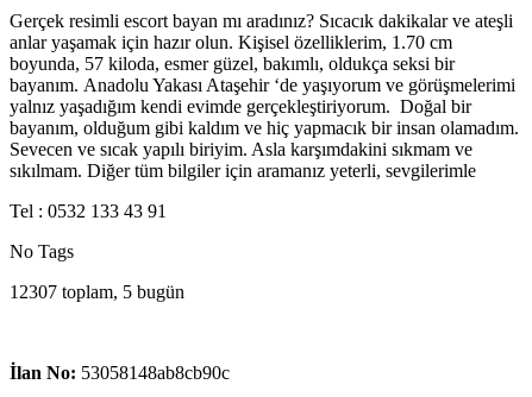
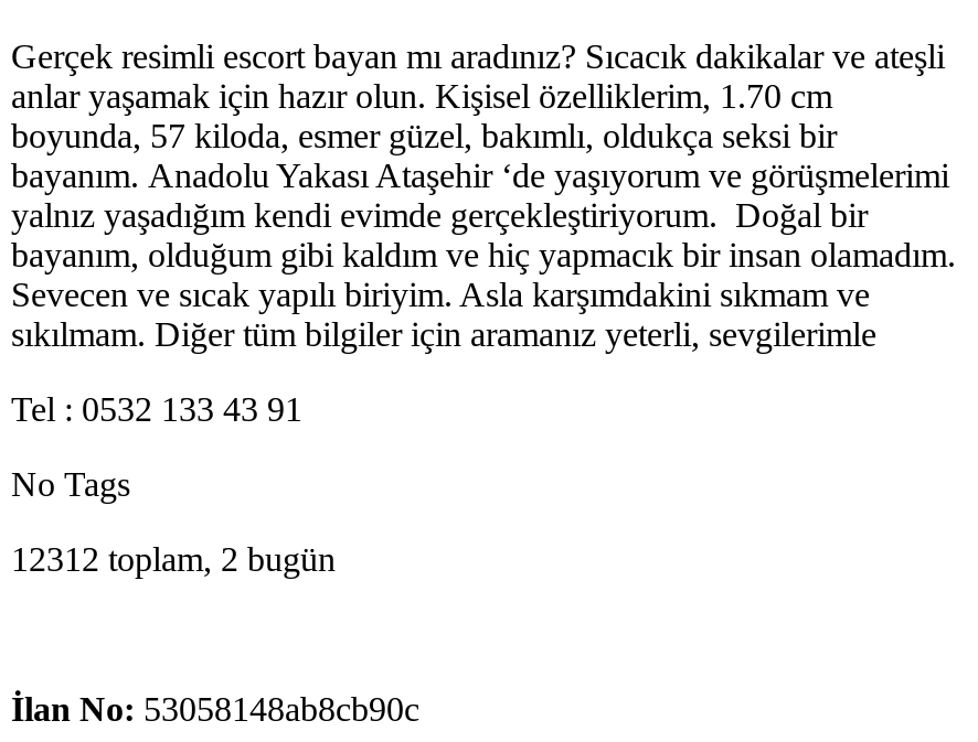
[10,282,184,302] 12307 toplam, 5 bugün -> [11,540,336,578] 12312 toplam, 2 bugün

